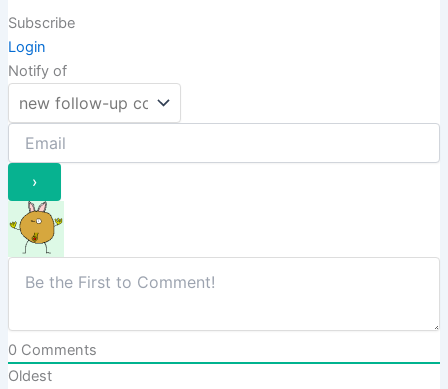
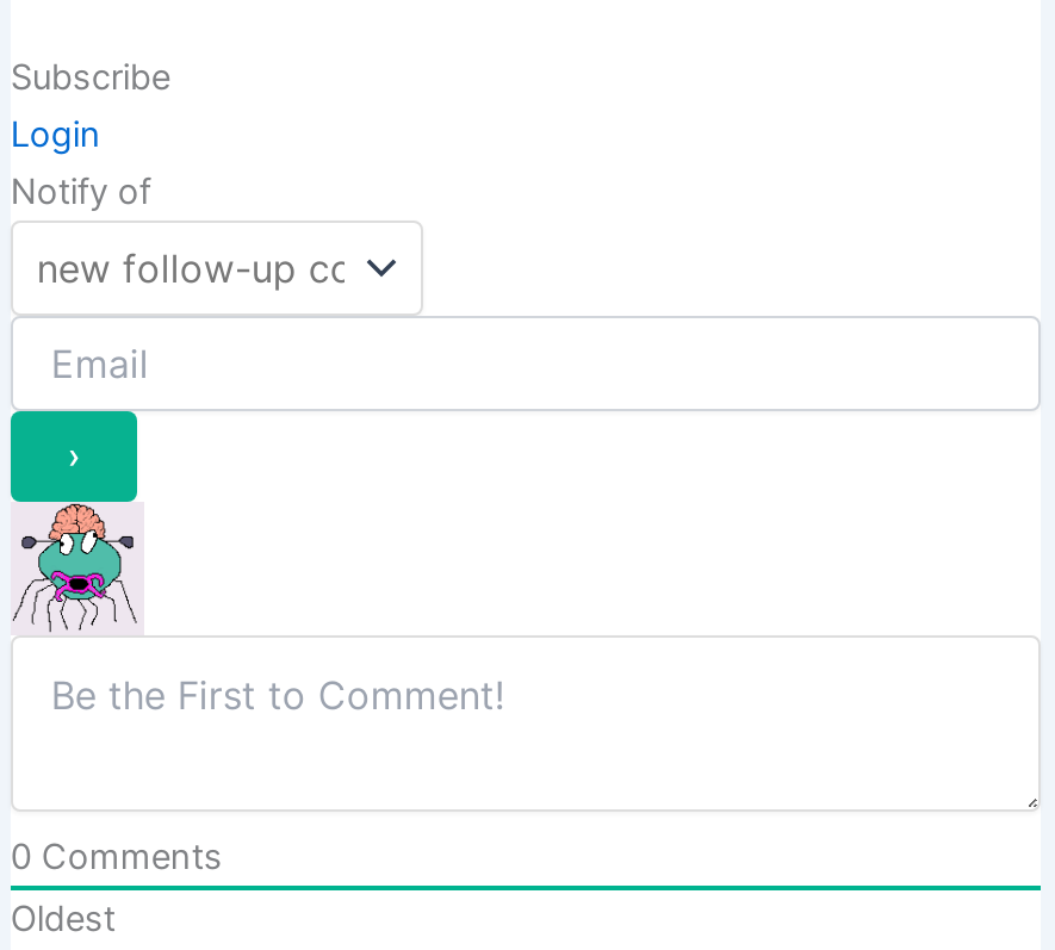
[9,200,64,255] [image] -> [11,502,142,633] [image]

